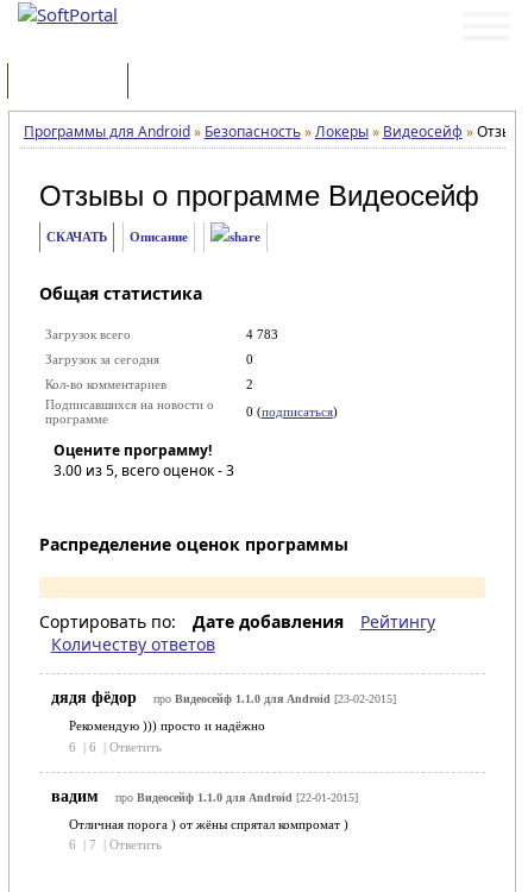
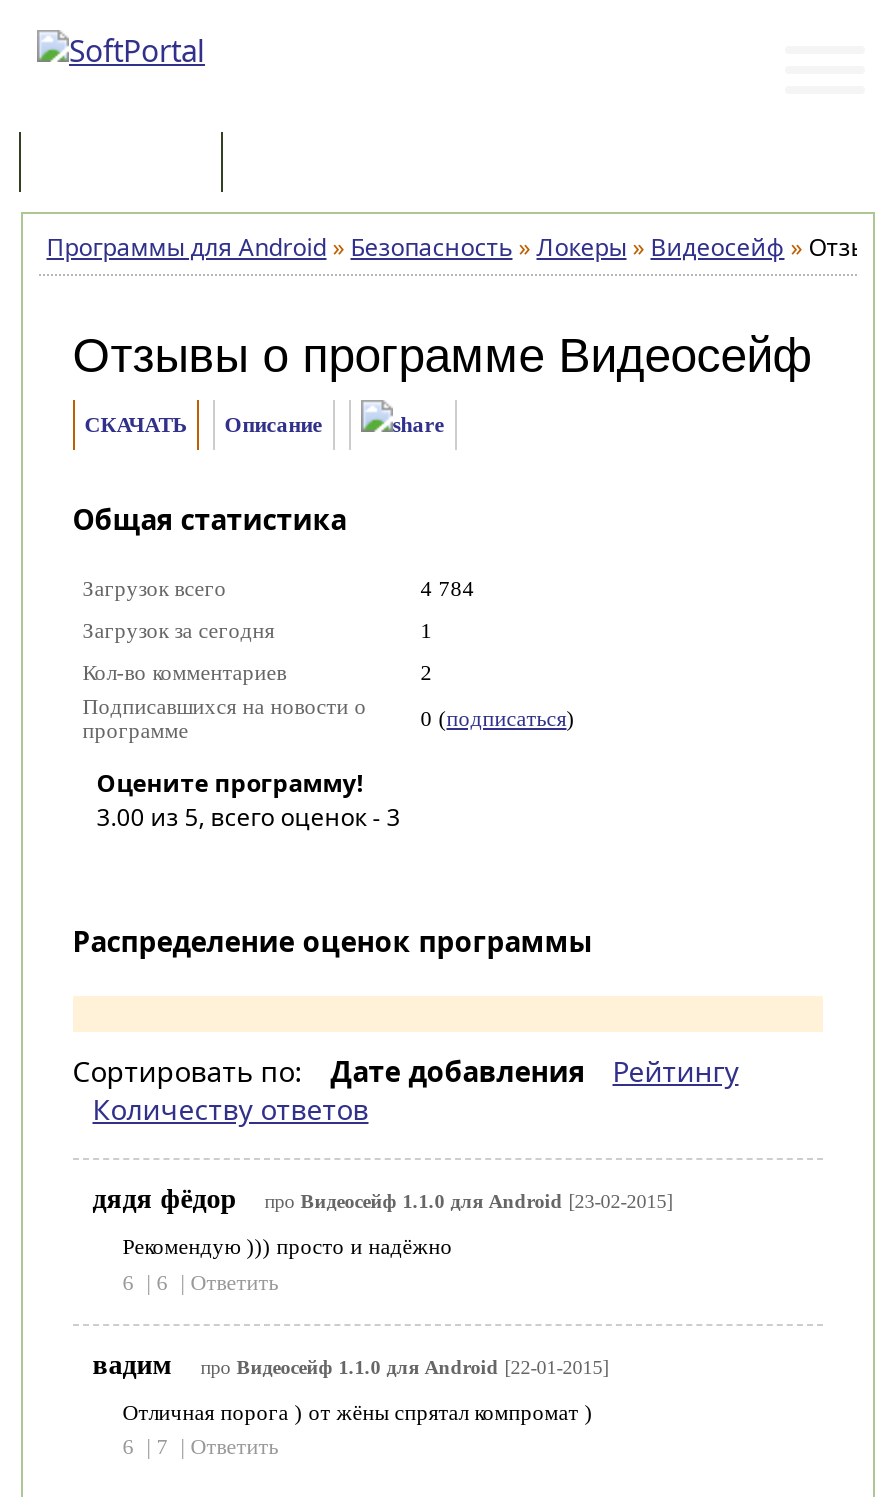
[246,327,278,341] 4 783 -> [421,576,475,600] 4 784
[246,352,253,366] 0 -> [421,618,433,642] 1

